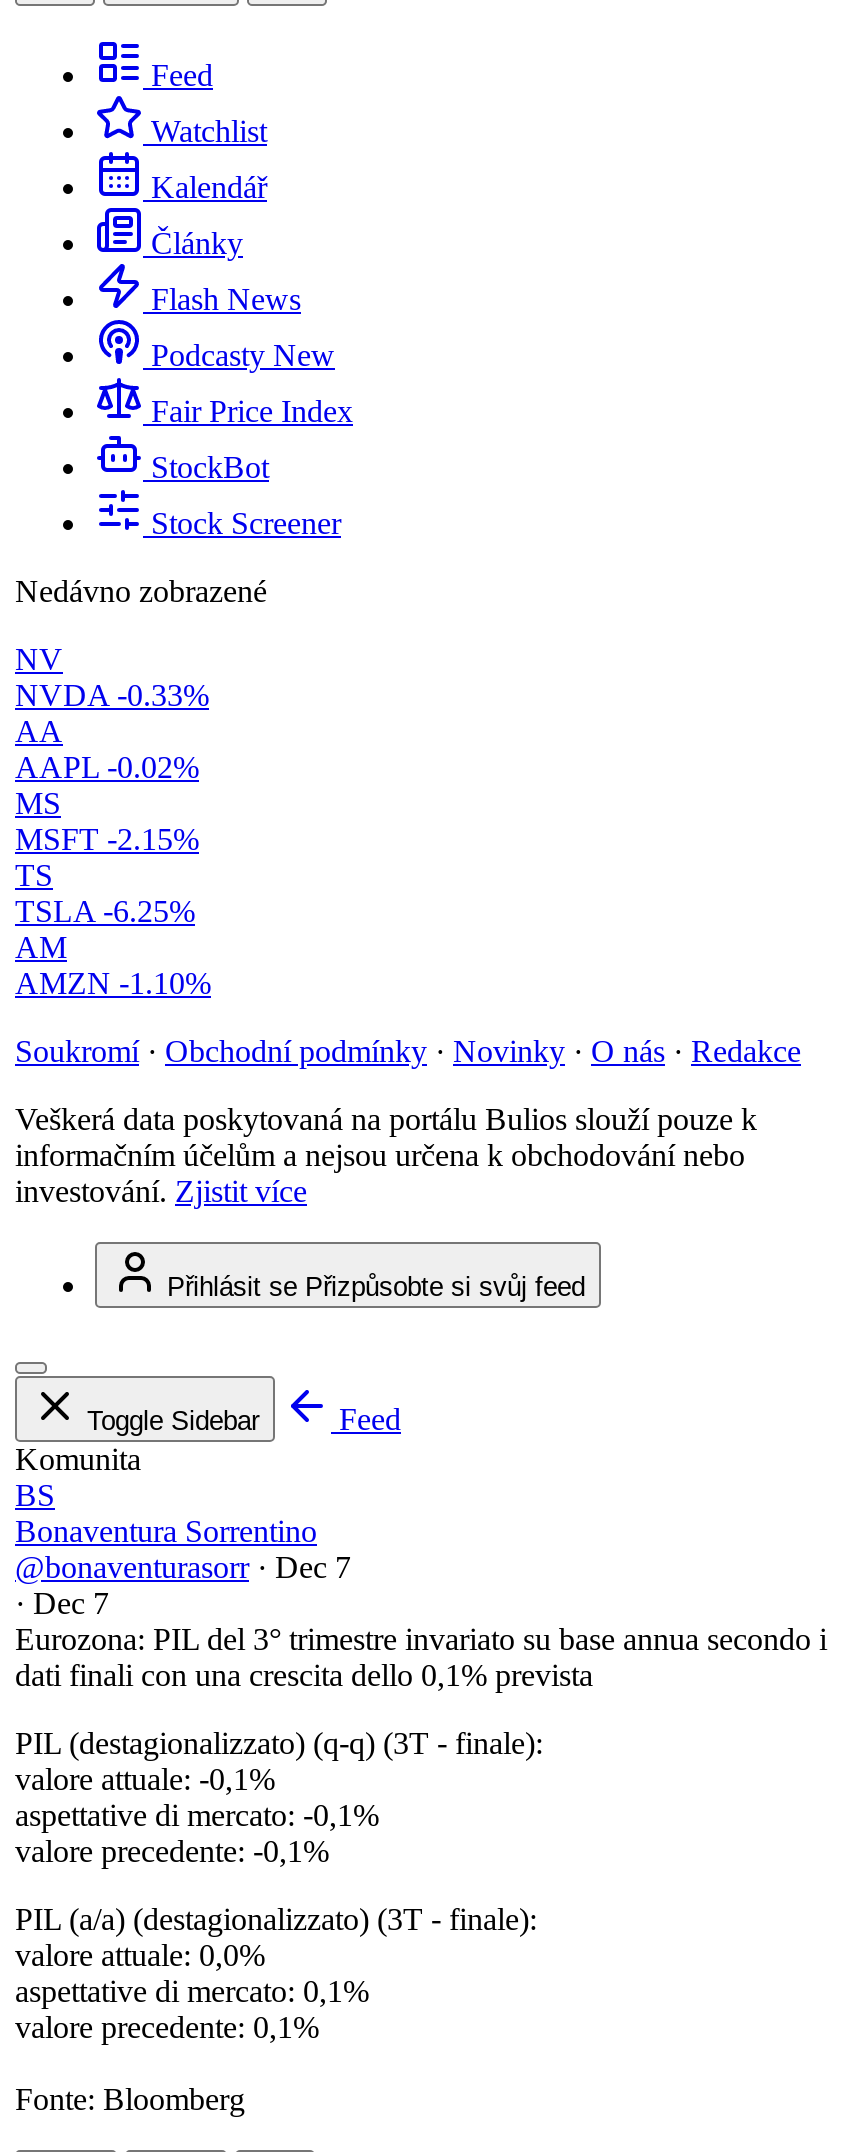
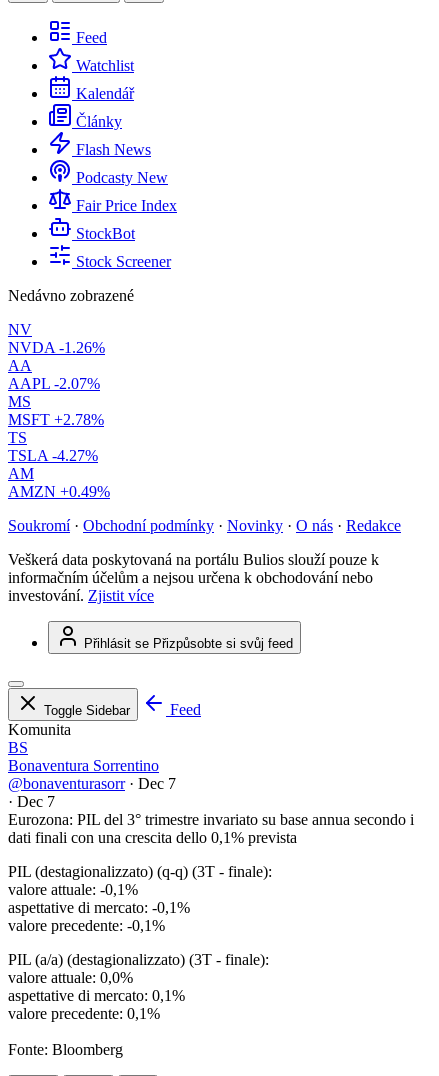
[15,678,209,712] NVDA -0.33% -> [8,339,105,356] NVDA -1.26%
[15,750,199,784] AAPL -0.02% -> [8,375,100,392] AAPL -2.07%
[15,822,199,856] MSFT -2.15% -> [8,411,104,428] MSFT +2.78%
[15,894,195,928] TSLA -6.25% -> [8,447,98,464] TSLA -4.27%
[15,966,211,1000] AMZN -1.10% -> [8,483,110,500] AMZN +0.49%

